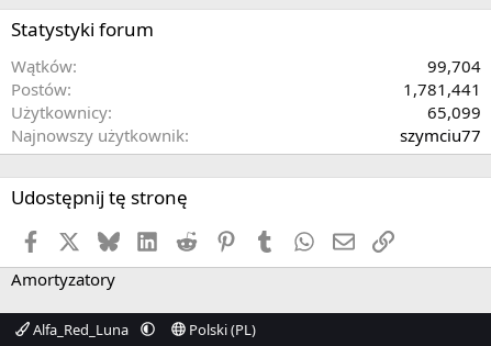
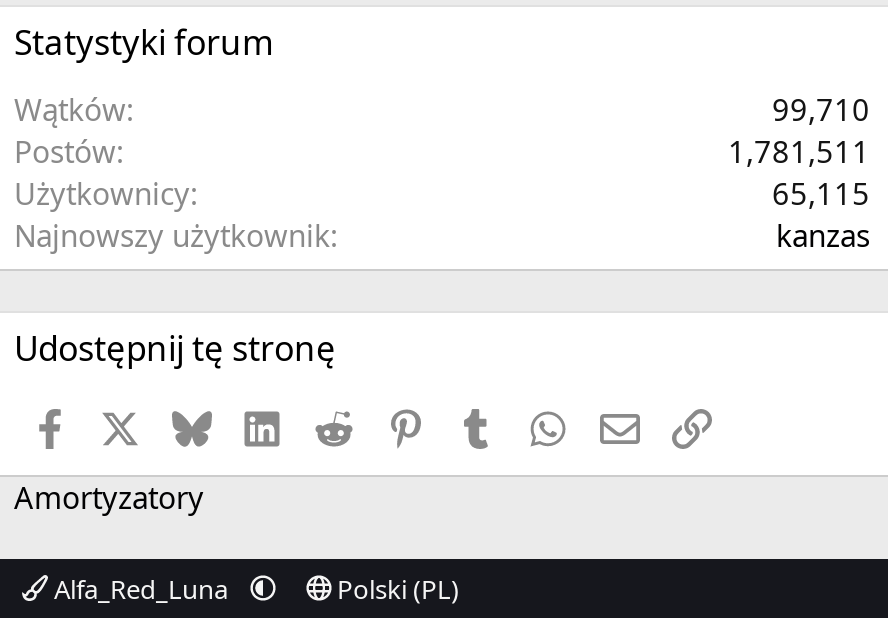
[427,55,481,77] 99,704 -> [772,89,870,129] 99,710
[403,78,481,100] 1,781,441 -> [728,131,870,171] 1,781,511
[427,101,481,123] 65,099 -> [772,173,870,213] 65,115
[400,124,481,146] szymciu77 -> [776,215,870,255] kanzas

